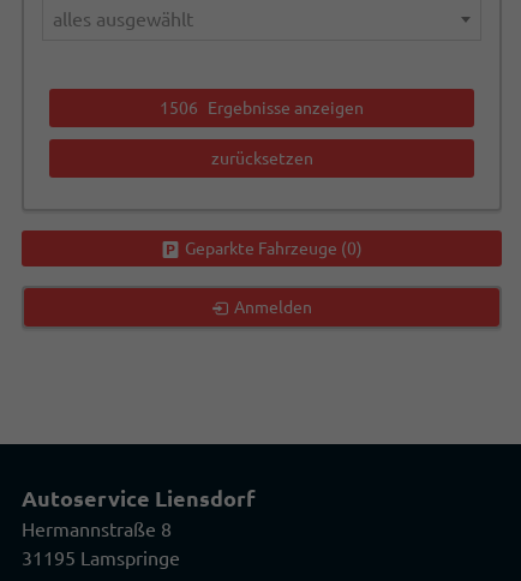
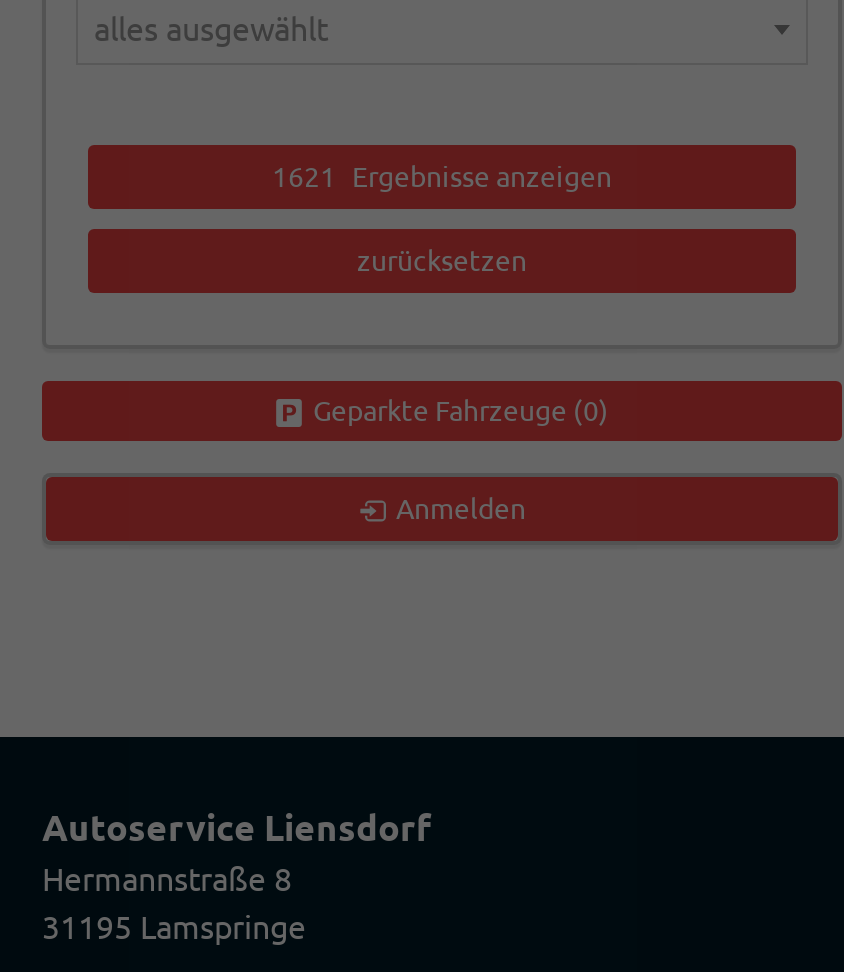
[160,98,364,117] 1506 Ergebnisse anzeigen -> [272,160,612,192] 1621 Ergebnisse anzeigen

